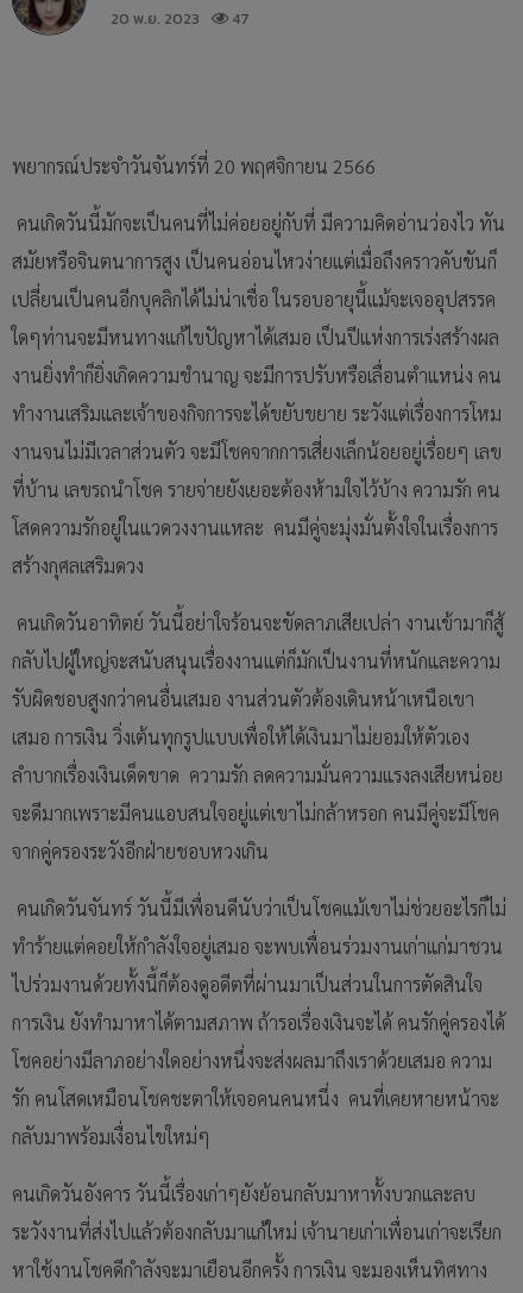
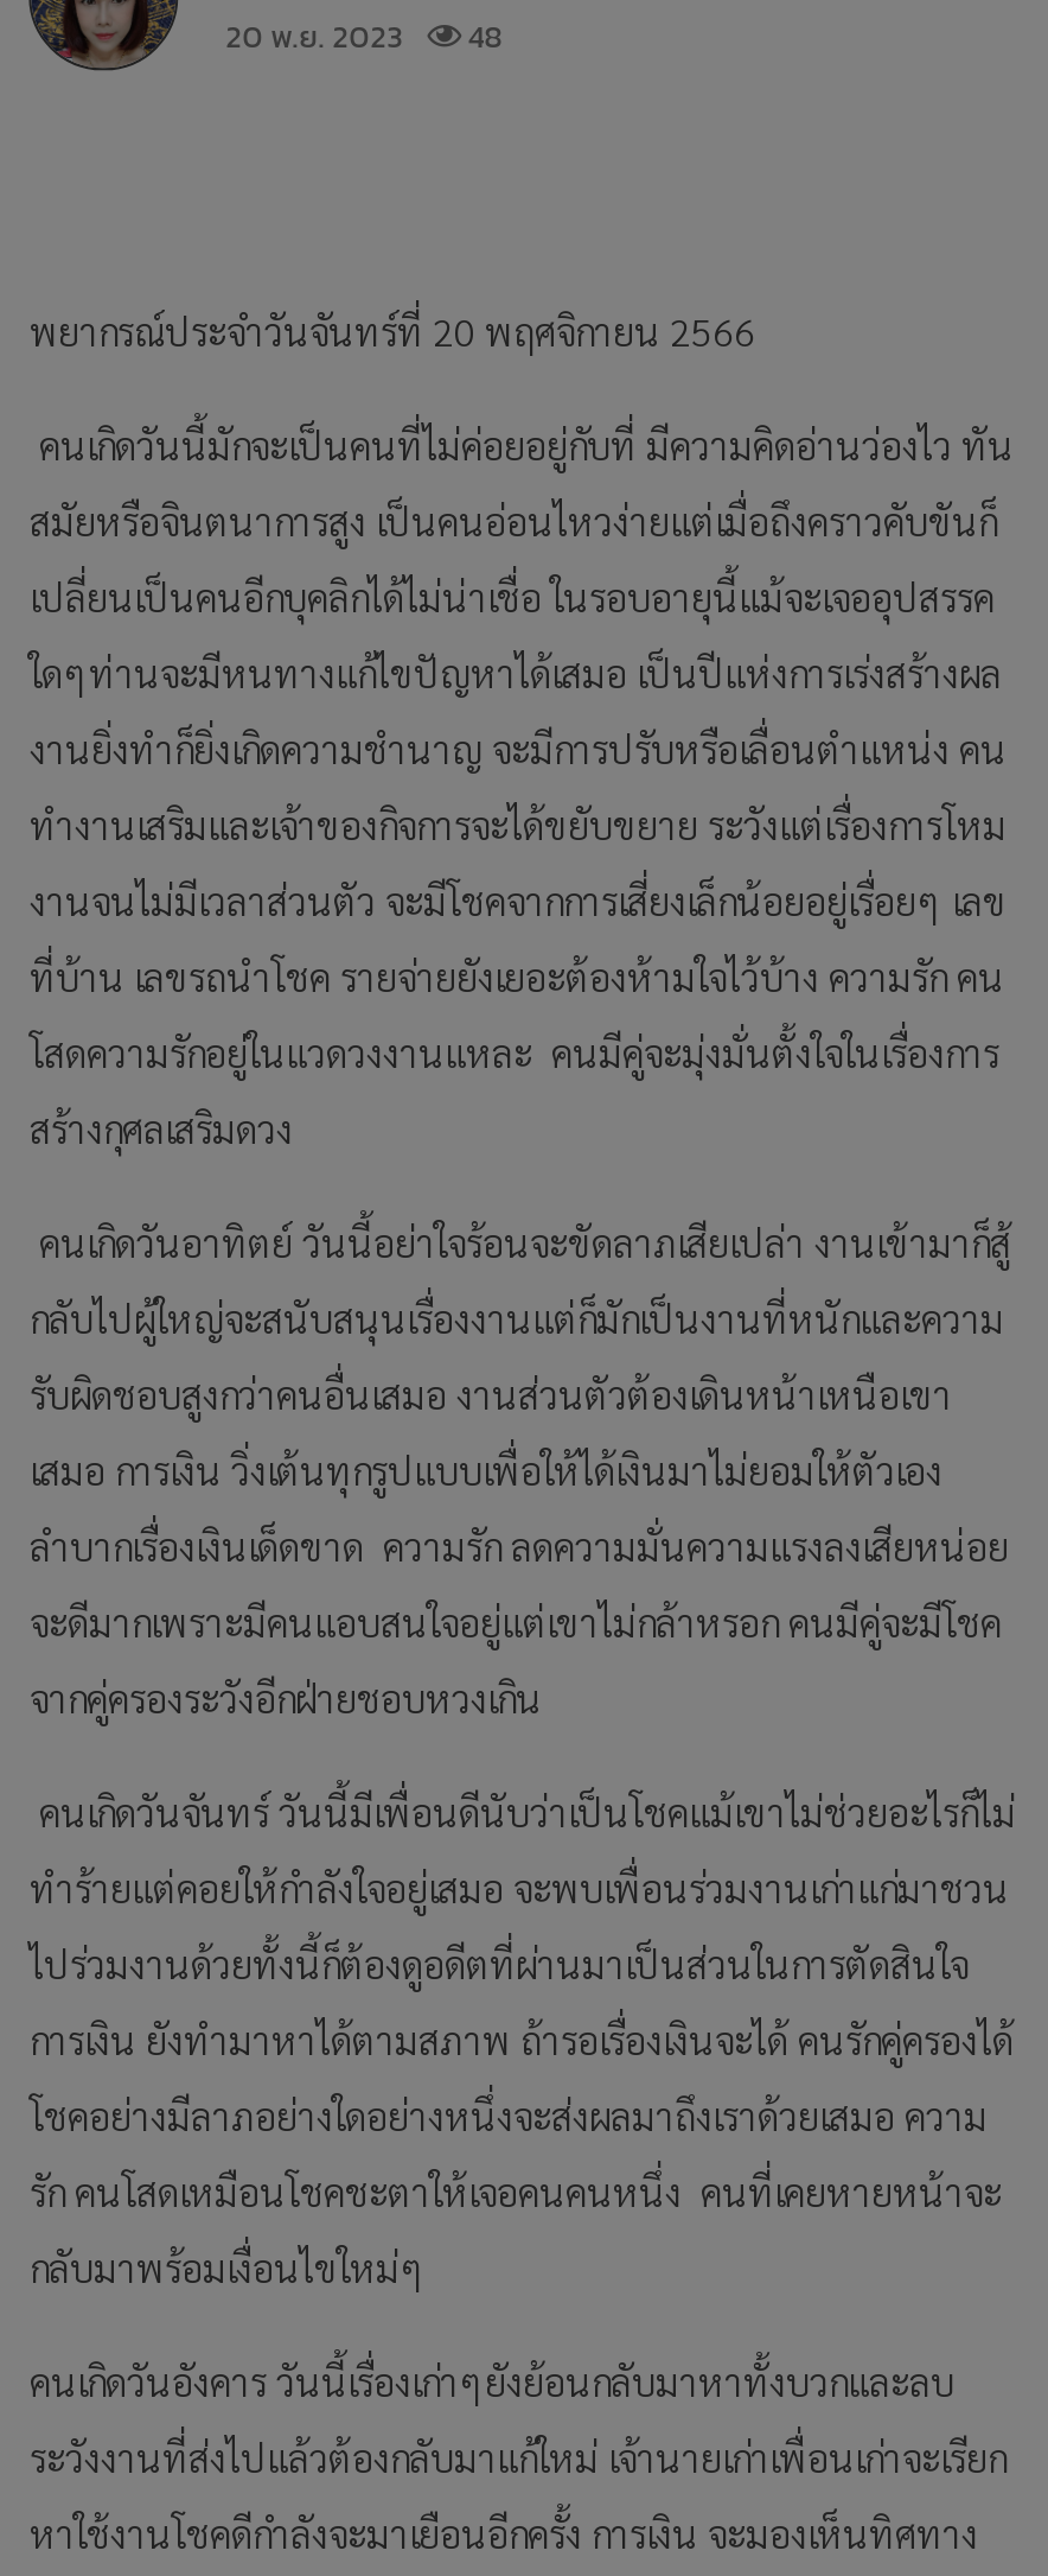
[110,7,249,30] 20 พ.ย. 2023 47 -> [226,15,503,60] 20 พ.ย. 2023 48

